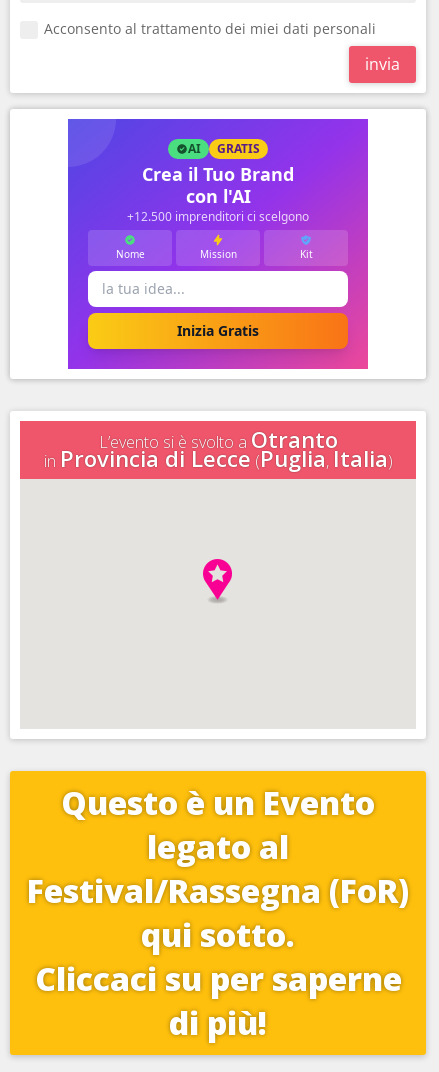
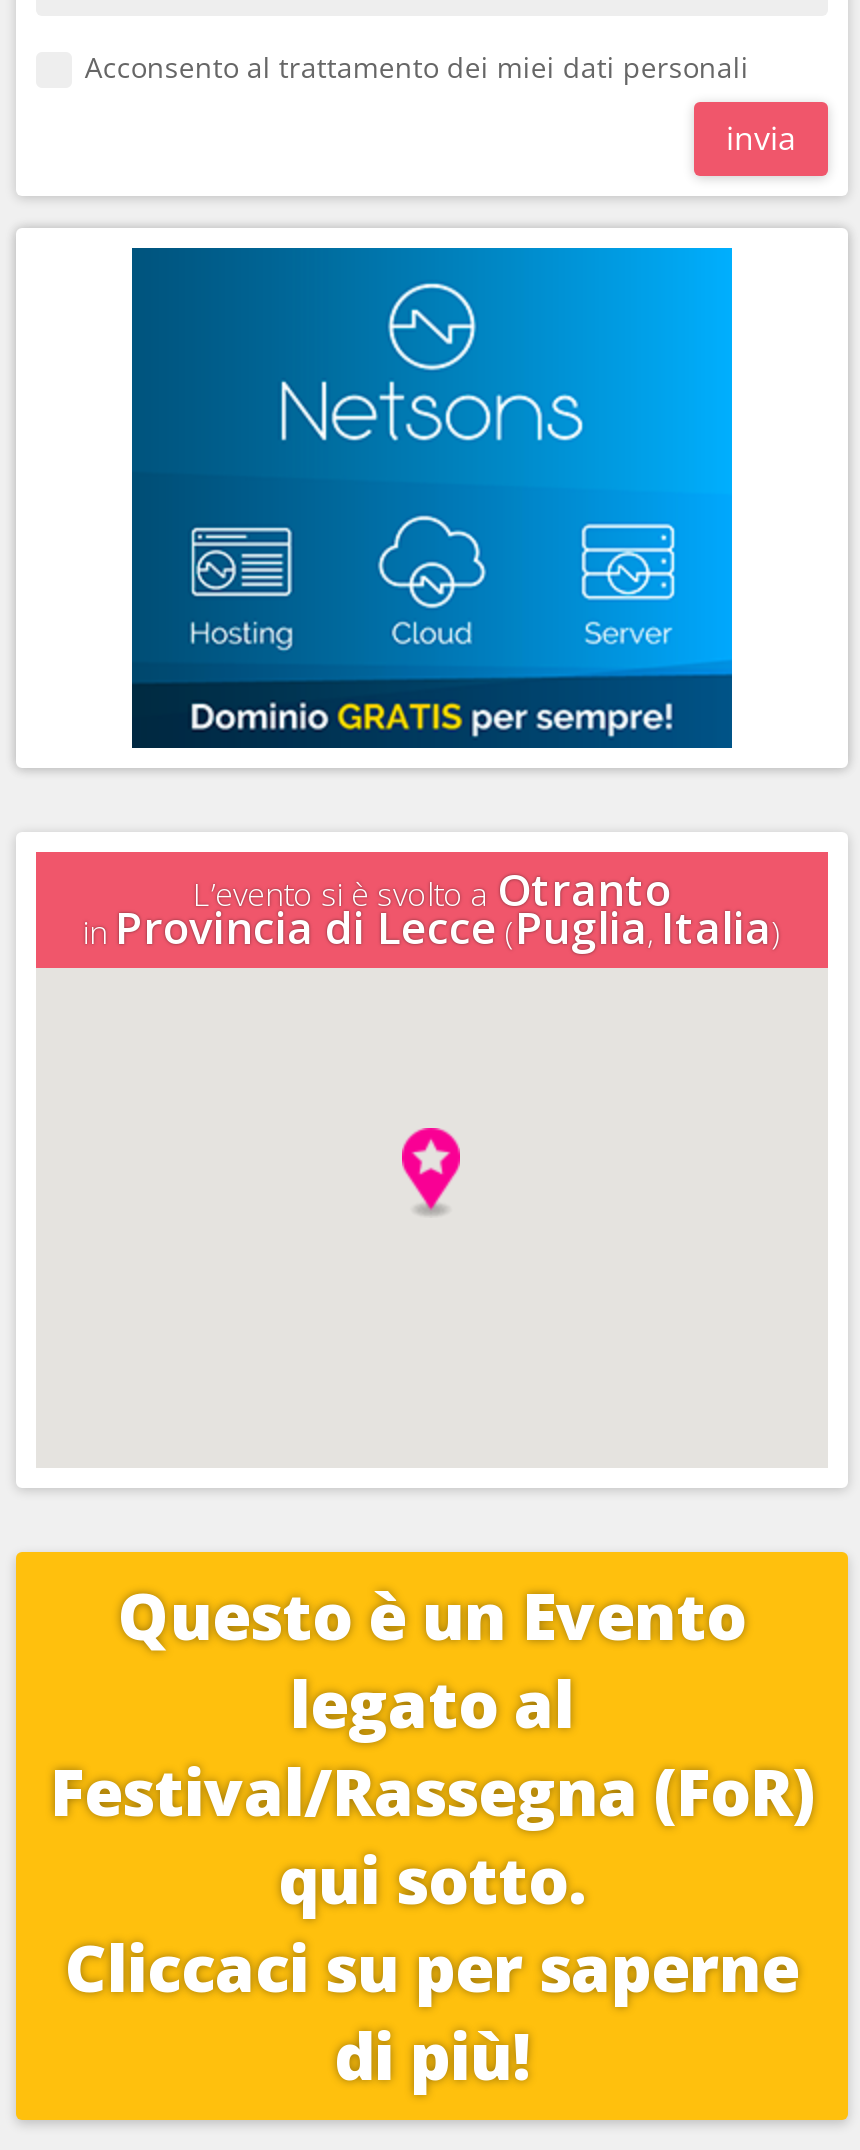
[67,118,369,370] [image] -> [130,246,734,750] [image]

